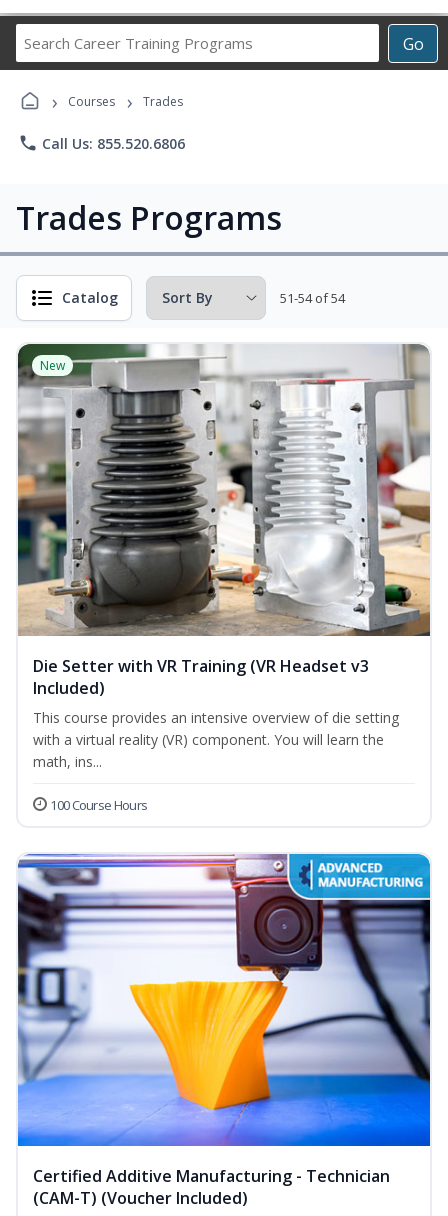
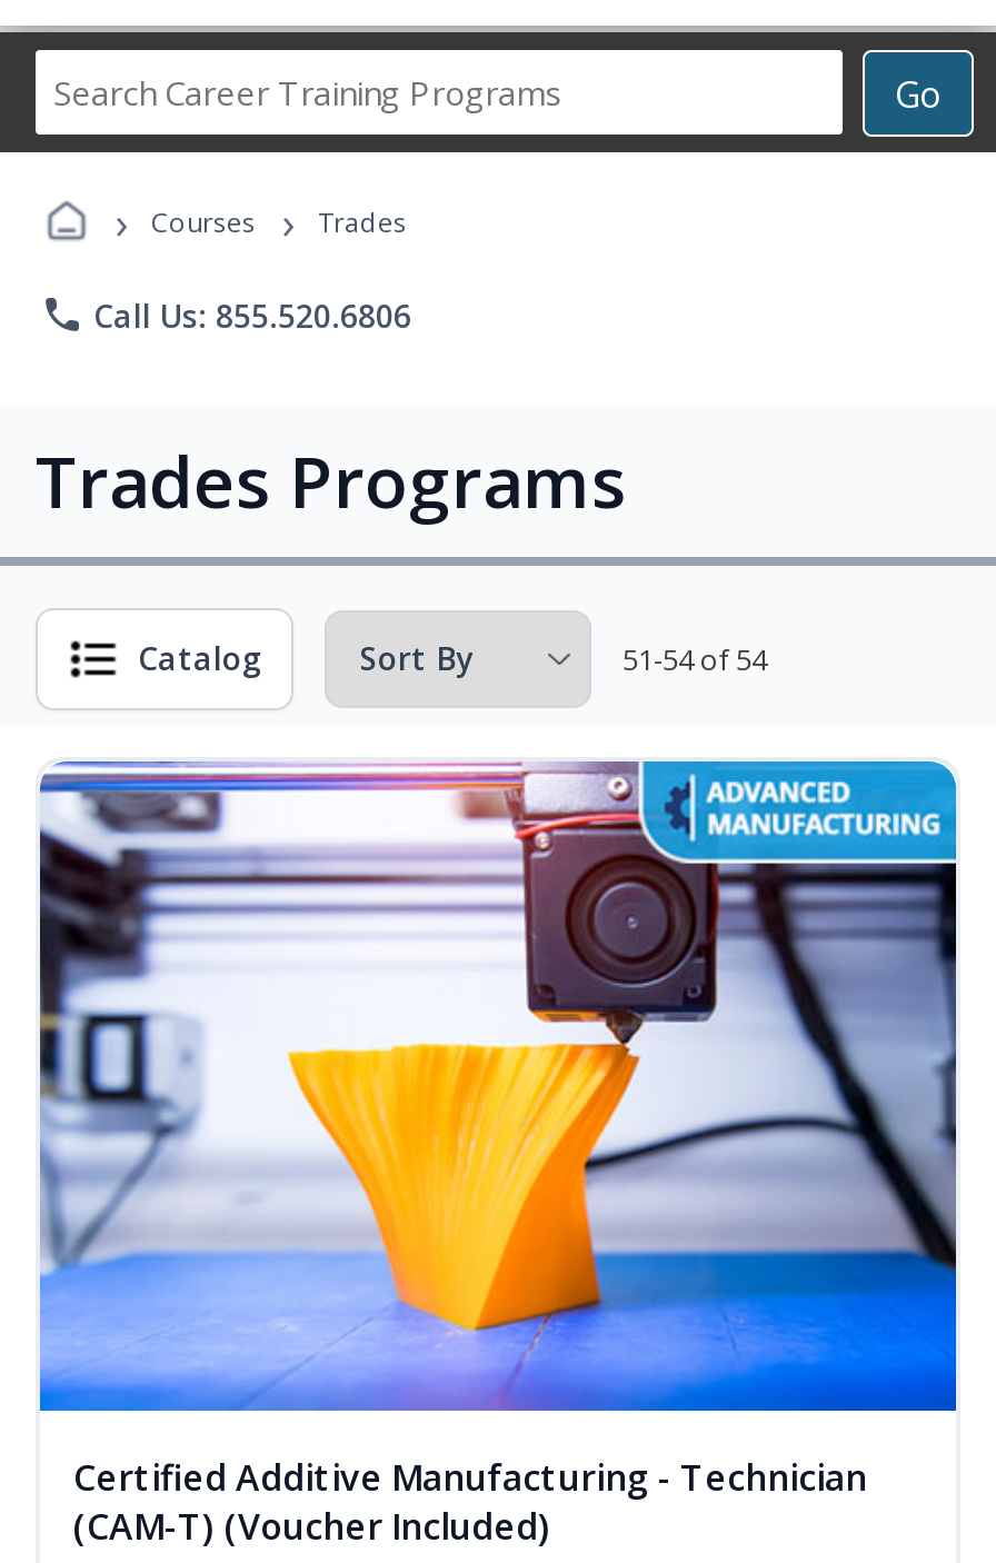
[17,343,431,637] [image] | New -> none
[33,655,399,814] Die Setter with VR Training (VR Headset v3 | Included) | This course provides an intensive overview of die setting | with a virtual reality (VR) component. You will learn the | math, ins... | 100 Course Hours -> none

